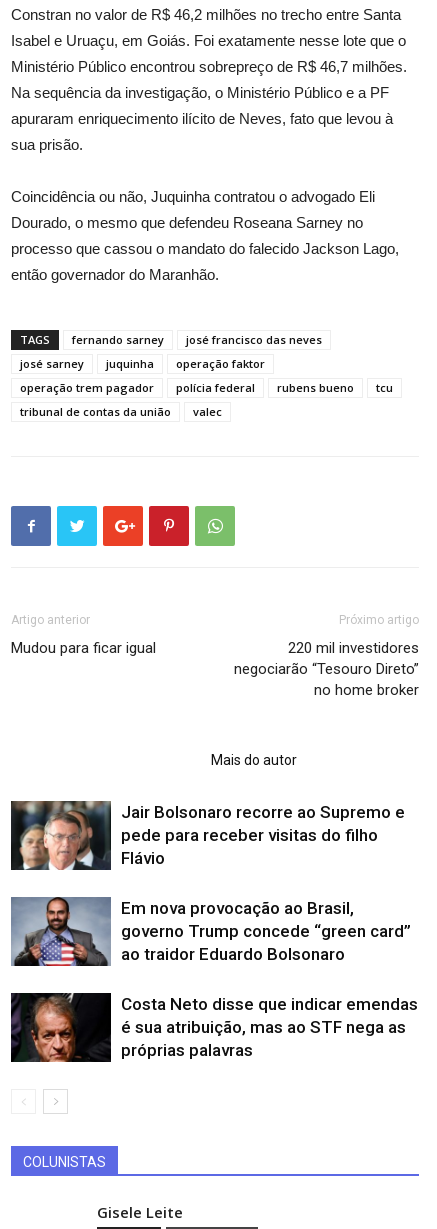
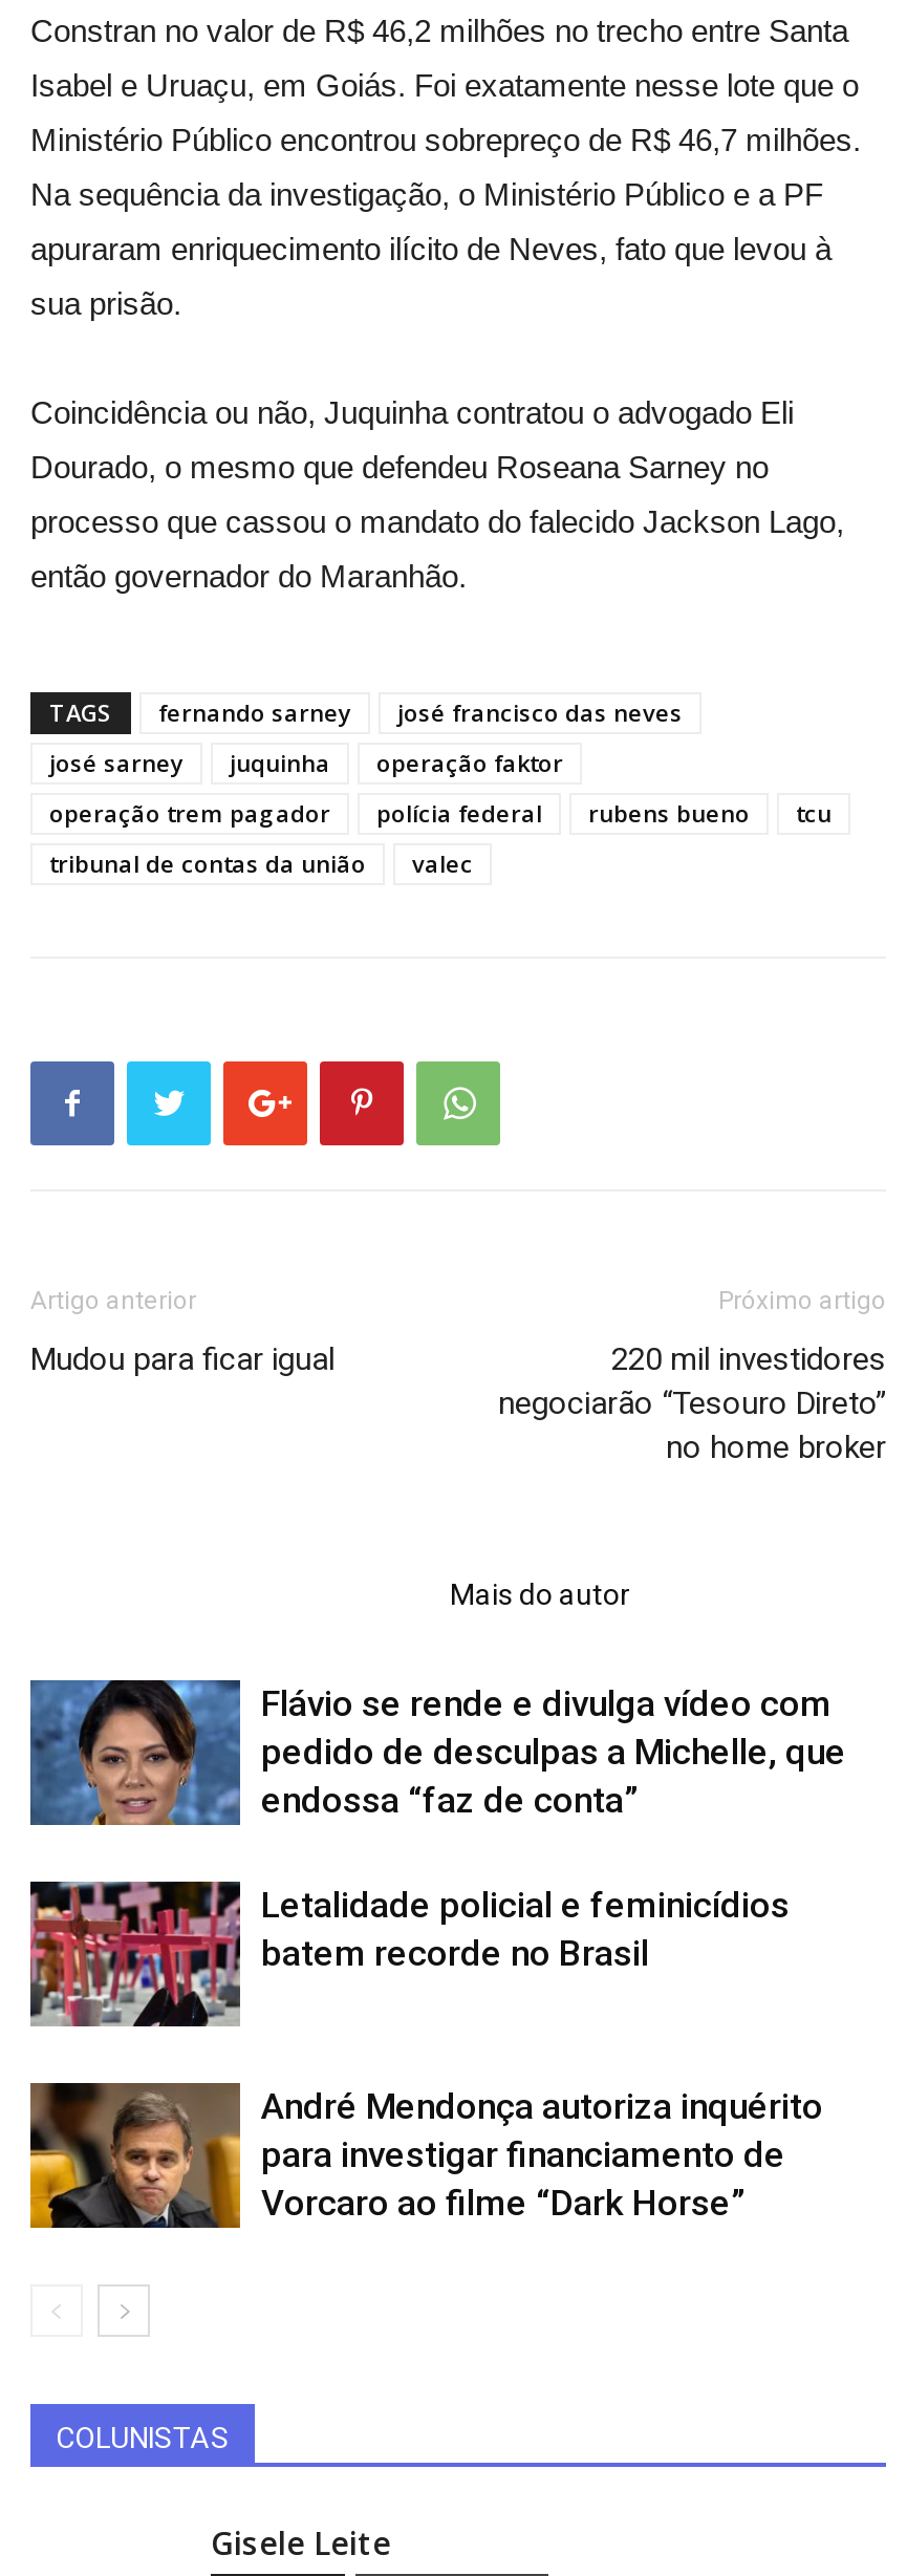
[10,800,405,871] [image] | Jair Bolsonaro recorre ao Supremo e | pede para receber visitas do filho | Flávio -> [28,1678,846,1827] [image] | Flávio se rende e divulga vídeo com | pedido de desculpas a Michelle, que | endossa “faz de conta”
[10,896,411,967] [image] | Em nova provocação ao Brasil, | governo Trump concede “green card” | ao traidor Eduardo Bolsonaro -> [28,1880,790,2028] [image] | Letalidade policial e feminicídios | batem recorde no Brasil
[10,992,418,1063] [image] | Costa Neto disse que indicar emendas | é sua atribuição, mas ao STF nega as | próprias palavras -> [28,2081,823,2230] [image] | André Mendonça autoriza inquérito | para investigar financiamento de | Vorcaro ao filme “Dark Horse”

